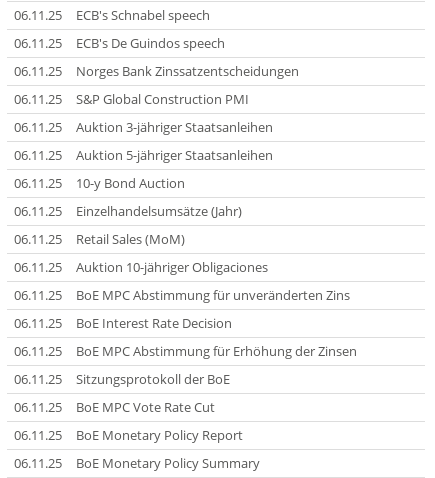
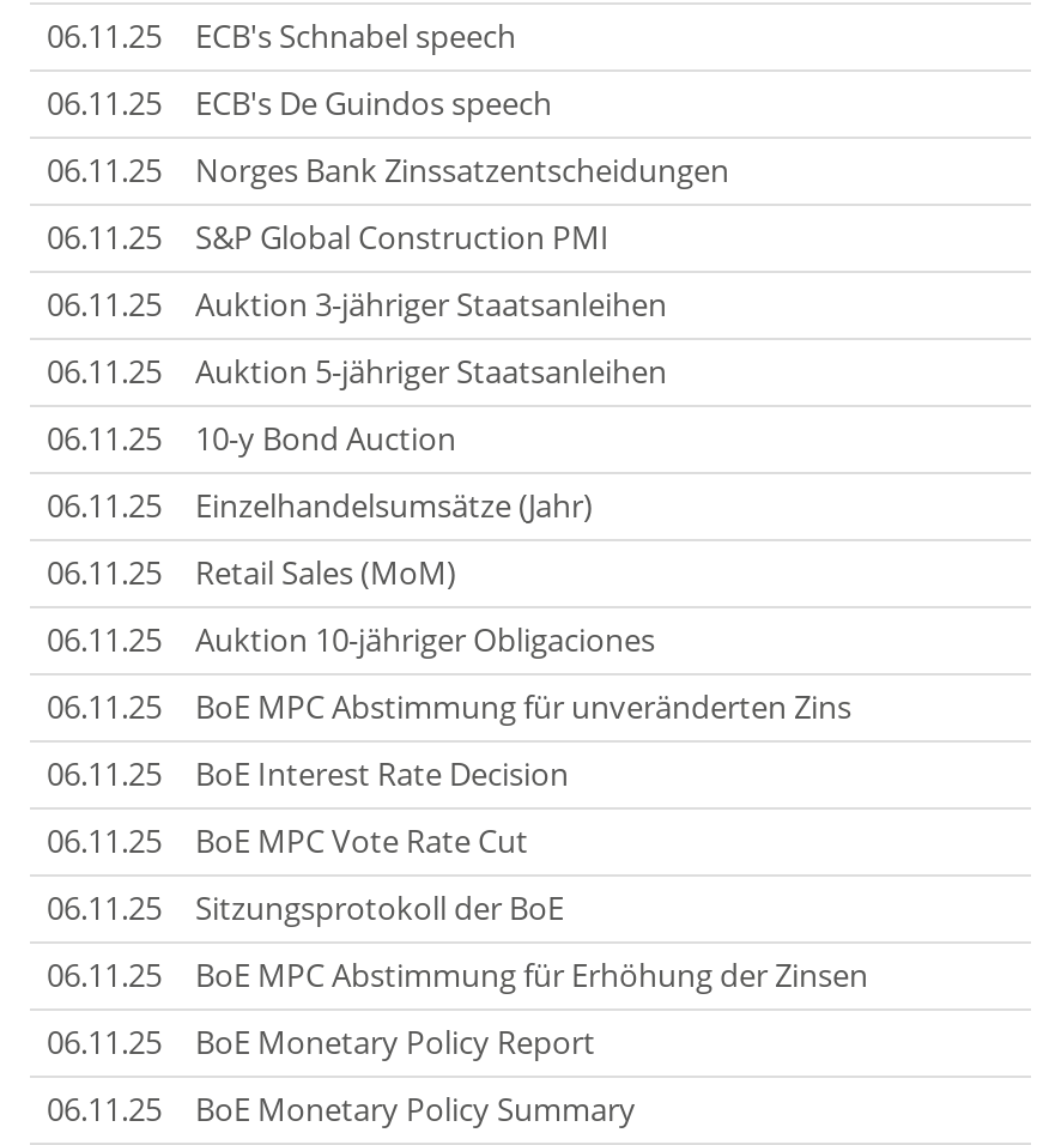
moved [76,342,357,360] -> [195,953,868,996]: BoE MPC Abstimmung für Erhöhung der Zinsen
moved [76,398,215,416] -> [195,819,528,862]: BoE MPC Vote Rate Cut

